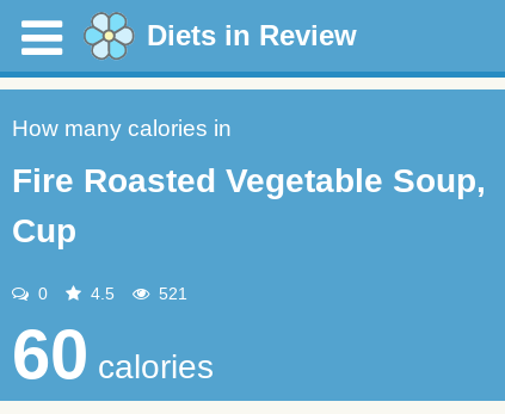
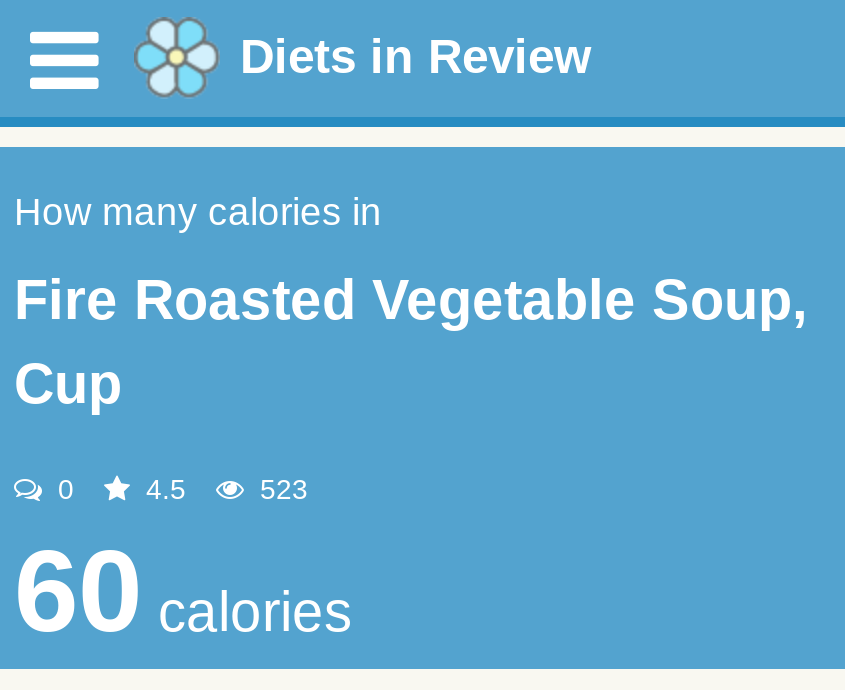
[154,284,187,303] 521 -> [252,473,308,505] 523

